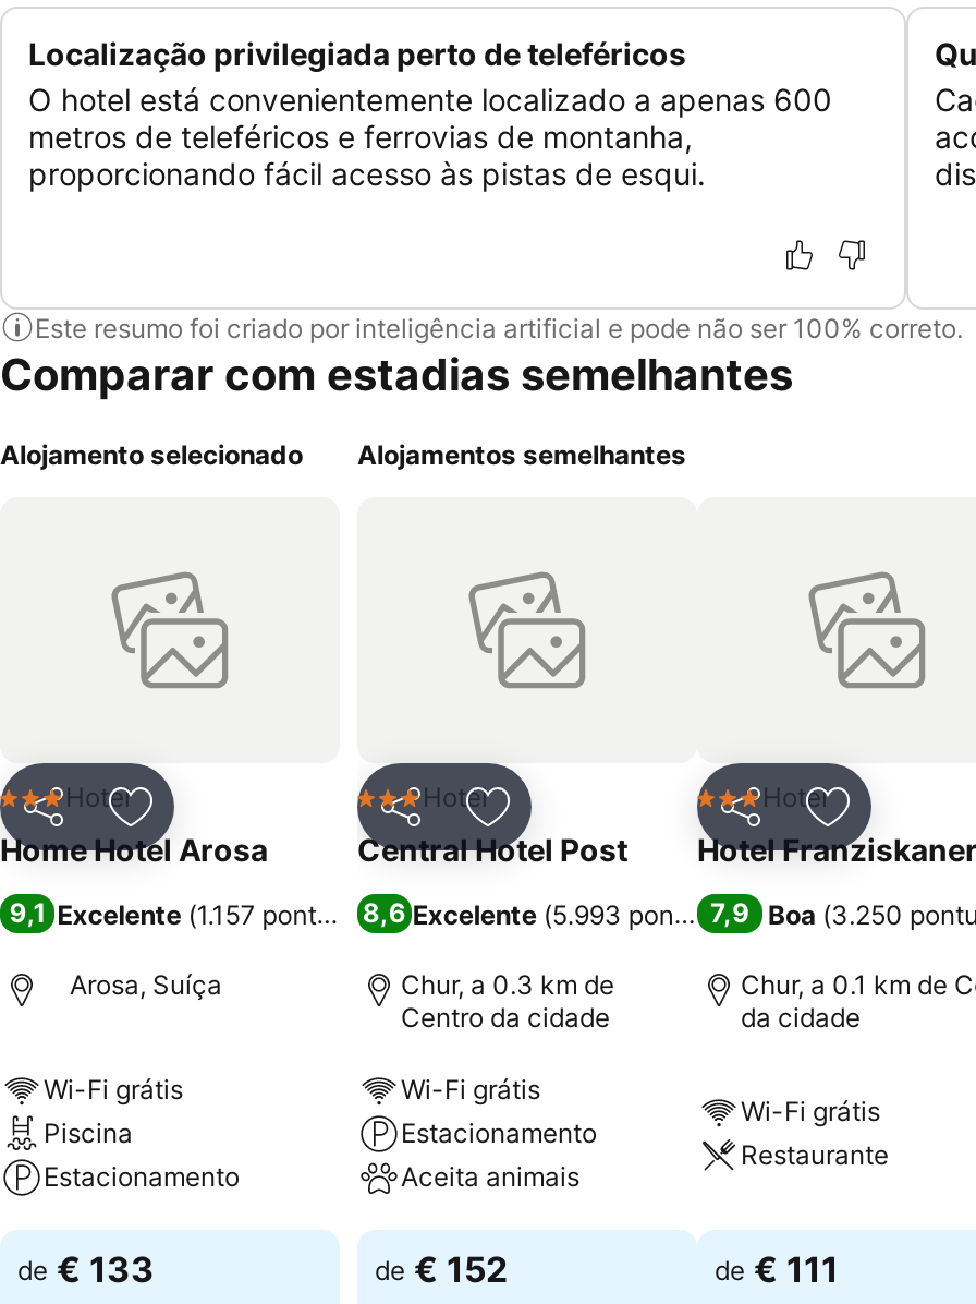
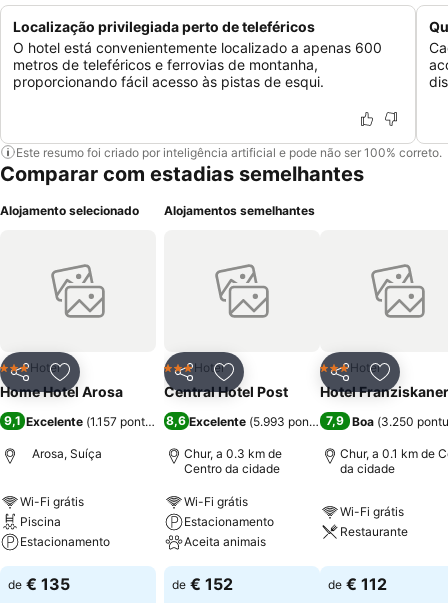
[17,1247,155,1291] de € 133 -> [8,574,70,594] de € 135
[715,1247,839,1291] de € 111 -> [328,574,387,594] de € 112

